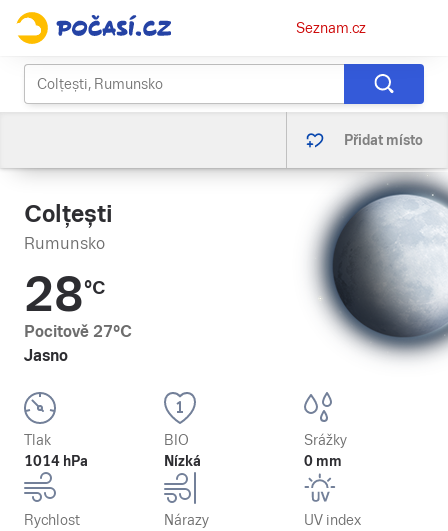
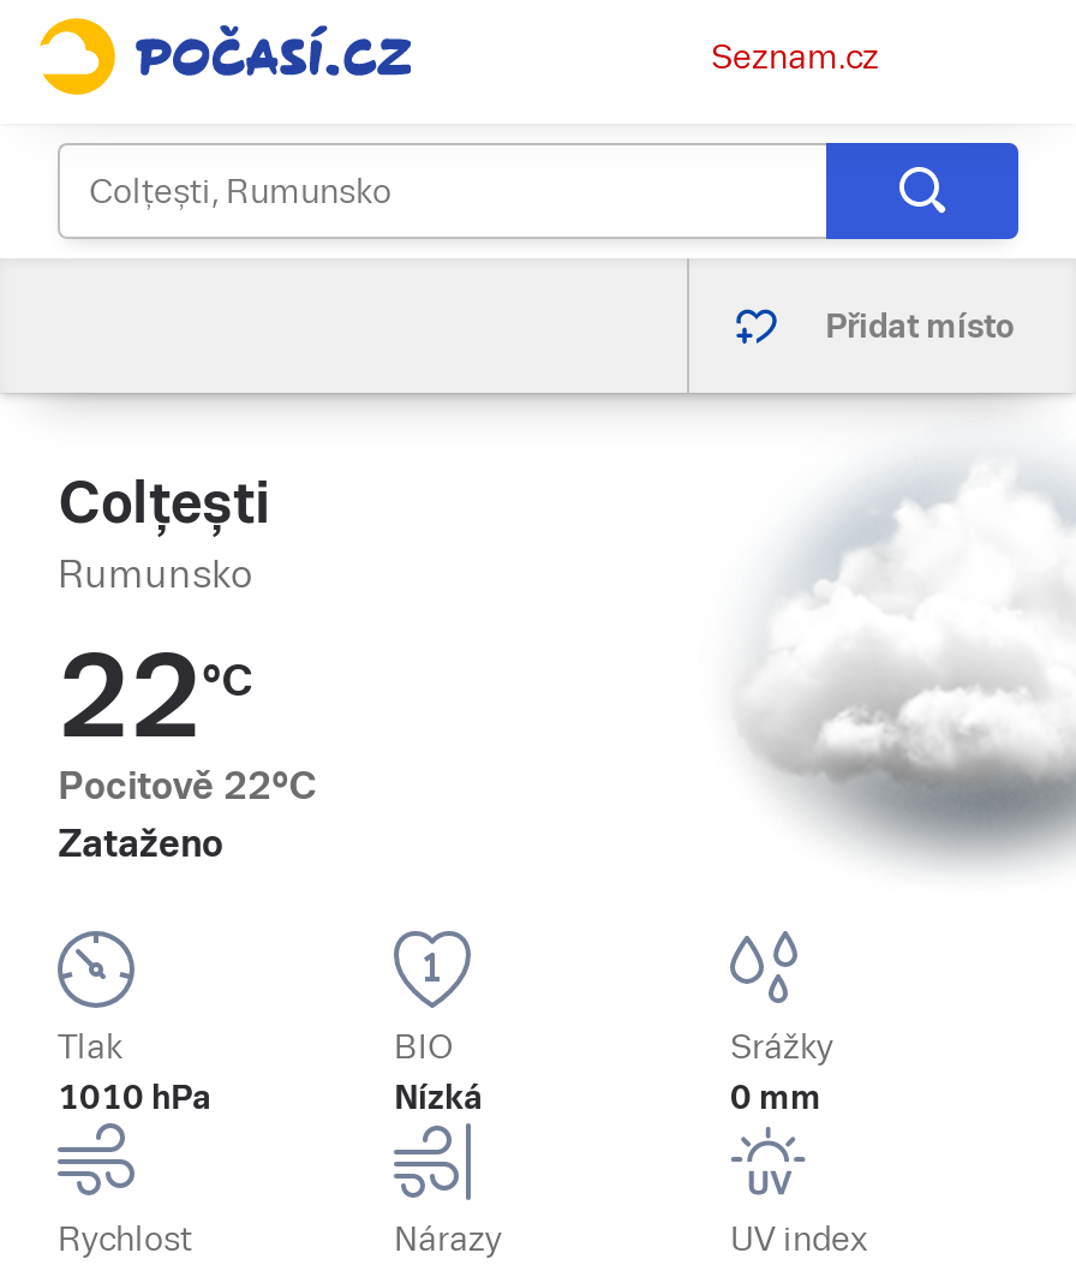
[310,173,445,355] [image] -> [742,405,1069,842] [image]
[24,267,132,365] 28°C | Pocitově 27°C | Jasno -> [58,631,317,866] 22°C | Pocitově 22°C | Zataženo
[24,453,88,469] 1014 hPa -> [58,1078,211,1116] 1010 hPa

